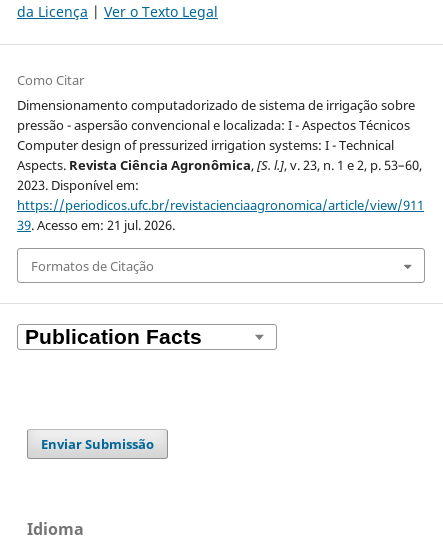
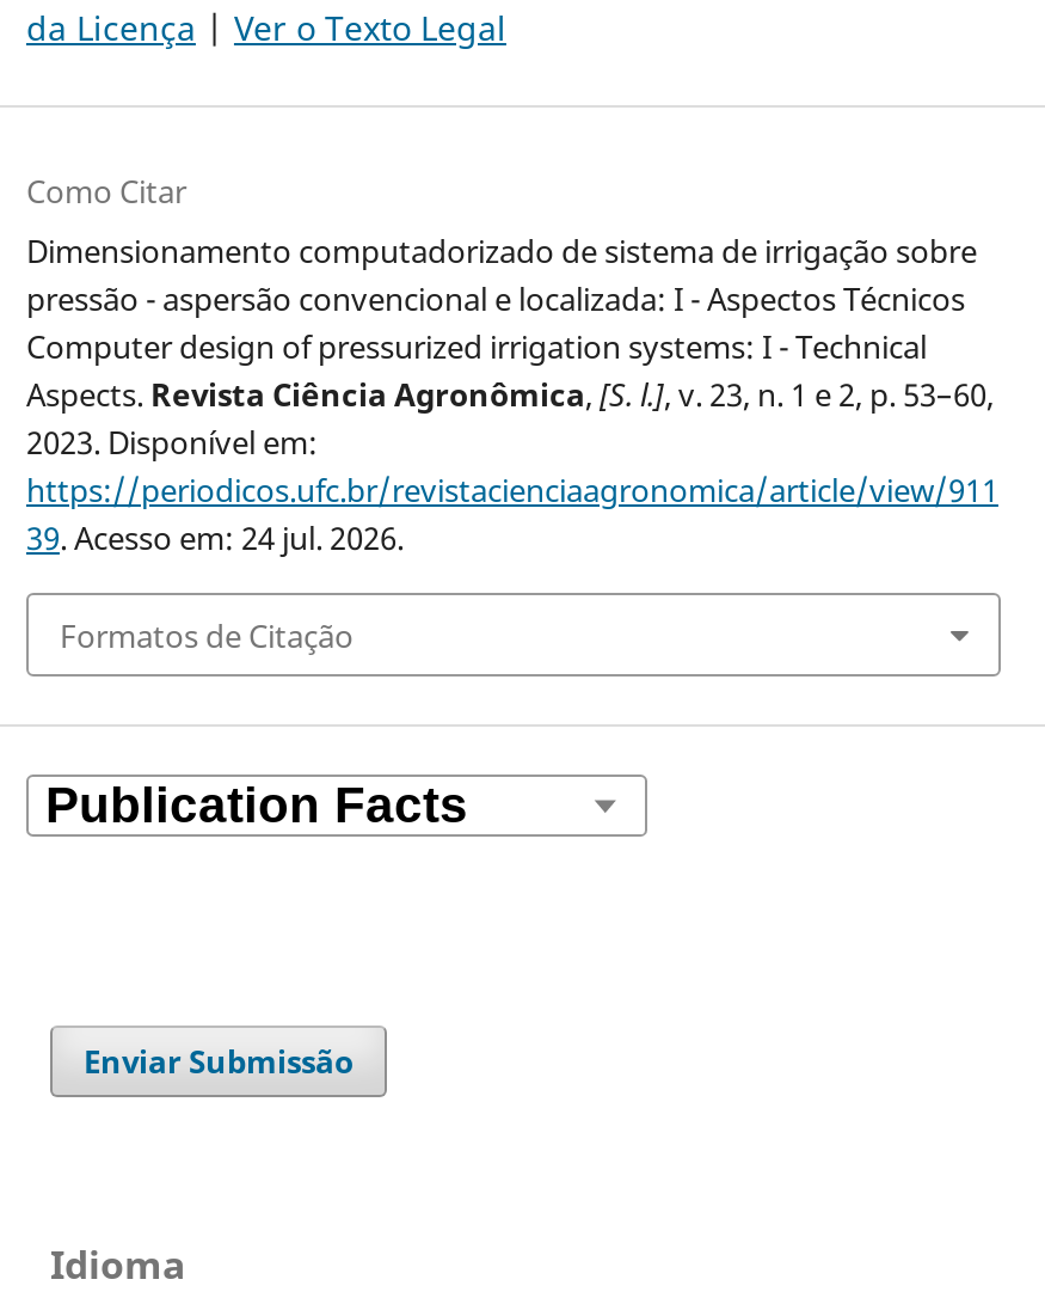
[17,216,175,234] 39. Acesso em: 21 jul. 2026. -> [26,517,404,560] 39. Acesso em: 24 jul. 2026.

